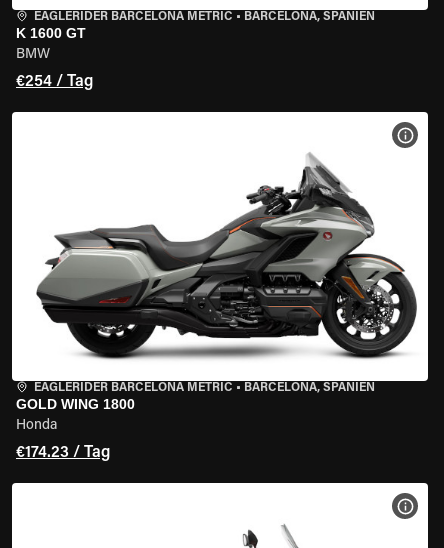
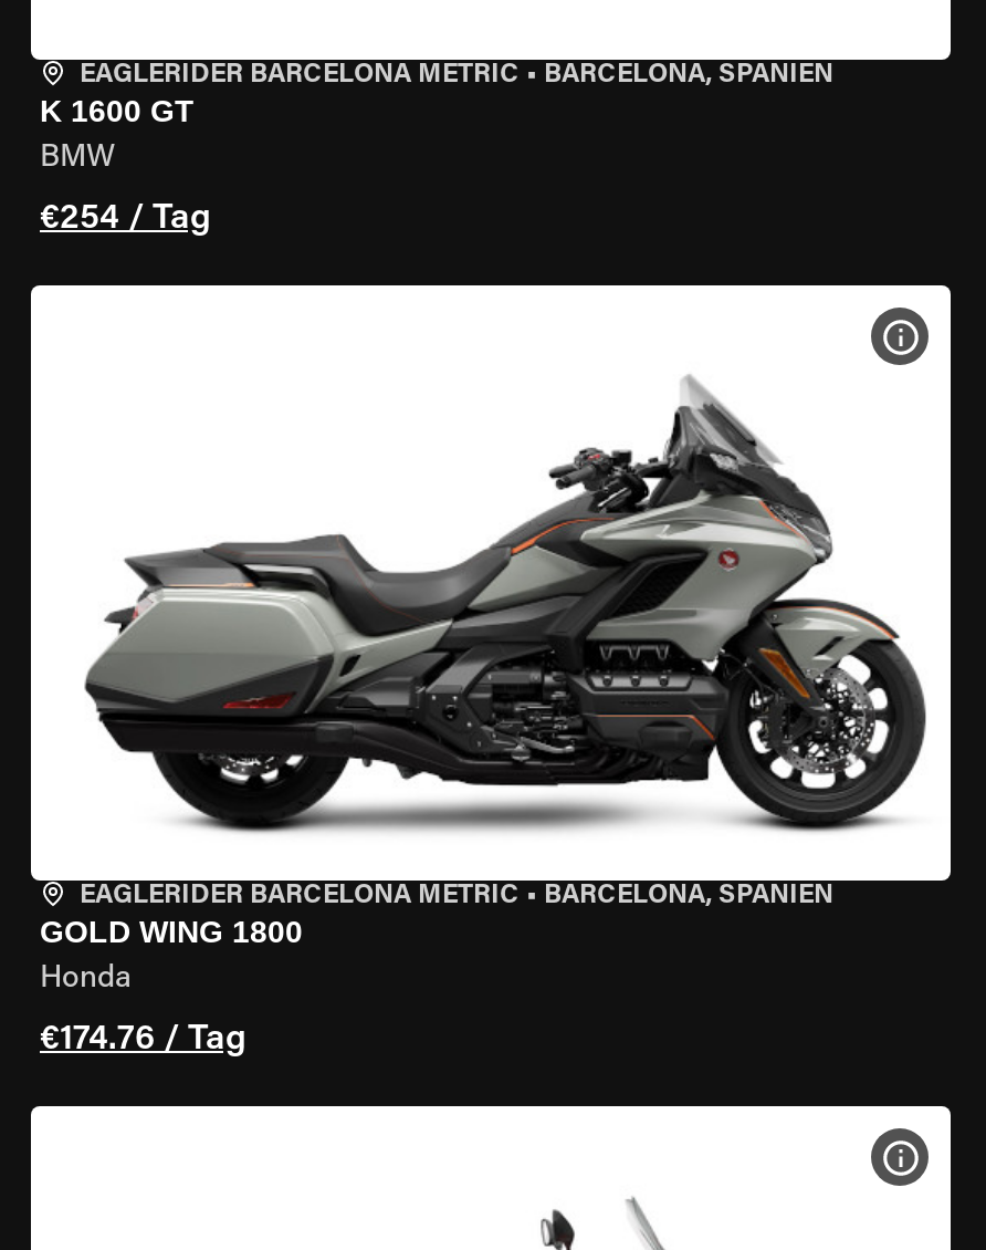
[16,445,110,461] €174.23 / Tag -> [40,1022,245,1058] €174.76 / Tag

